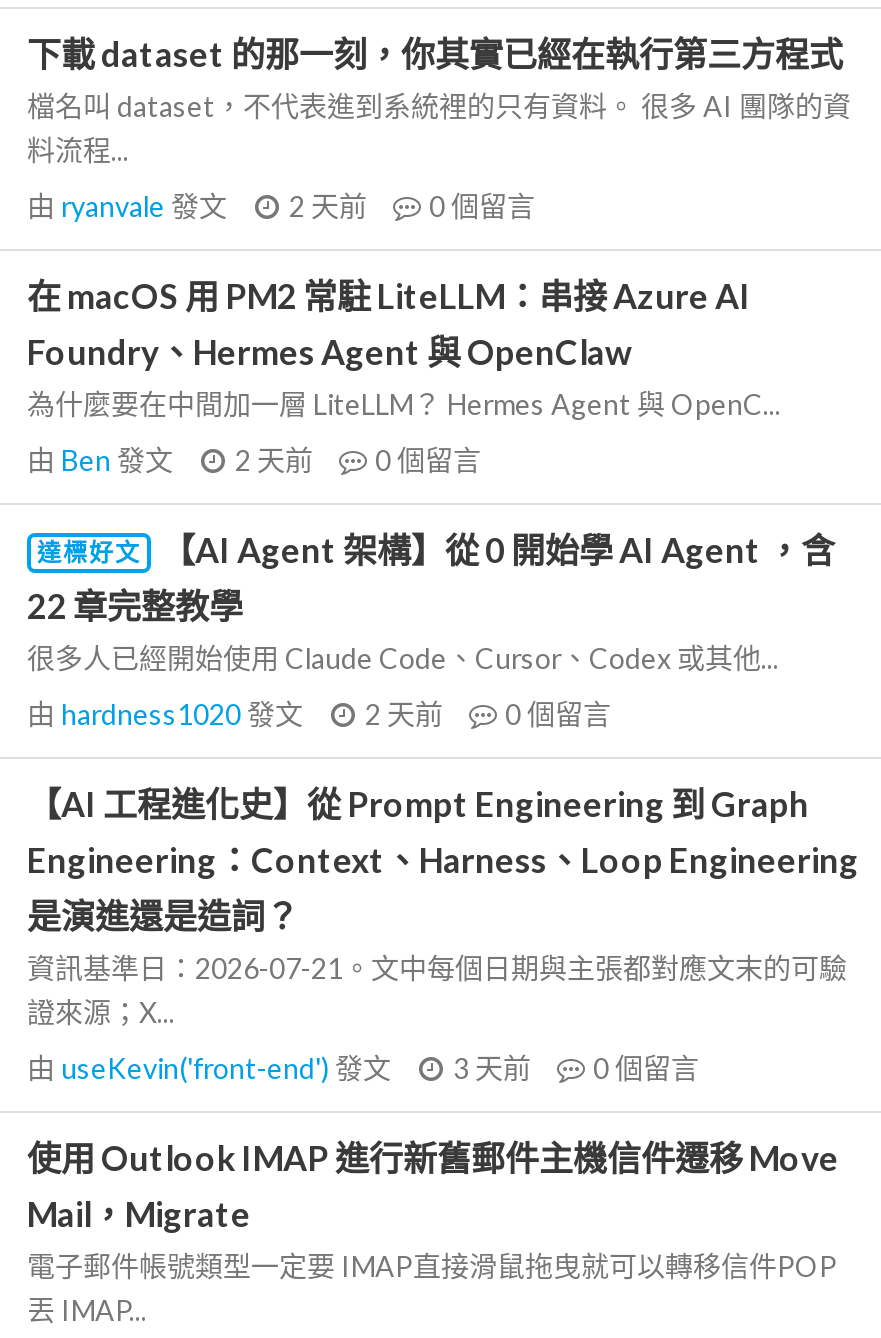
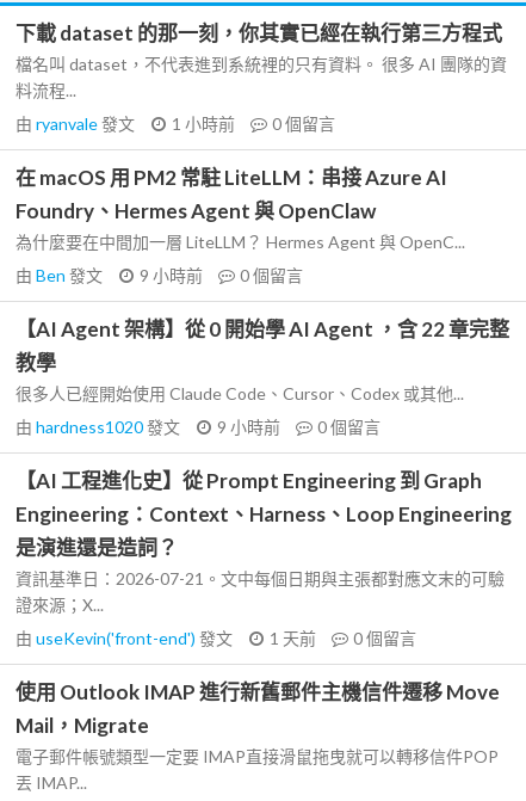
[27,189,535,223] 由ryanvale發文 2 天前 0個留言 -> [16,113,335,134] 由ryanvale發文 1 小時前 0個留言
[27,443,481,477] 由Ben發文 2 天前 0個留言 -> [16,265,303,285] 由Ben發文 9 小時前 0個留言
[27,529,835,627] 達標好文 | 【AI Agent 架構】從 0 開始學 AI Agent ，含 | 22 章完整教學 -> [16,316,509,375] 【AI Agent 架構】從 0 開始學 AI Agent ，含 22 章完整 | 教學
[27,697,611,731] 由hardness1020發文 2 天前 0個留言 -> [16,417,380,437] 由hardness1020發文 9 小時前 0個留言
[27,1051,699,1085] 由useKevin('front-end')發文 3 天前 0個留言 -> [16,628,416,648] 由useKevin('front-end')發文 1 天前 0個留言

